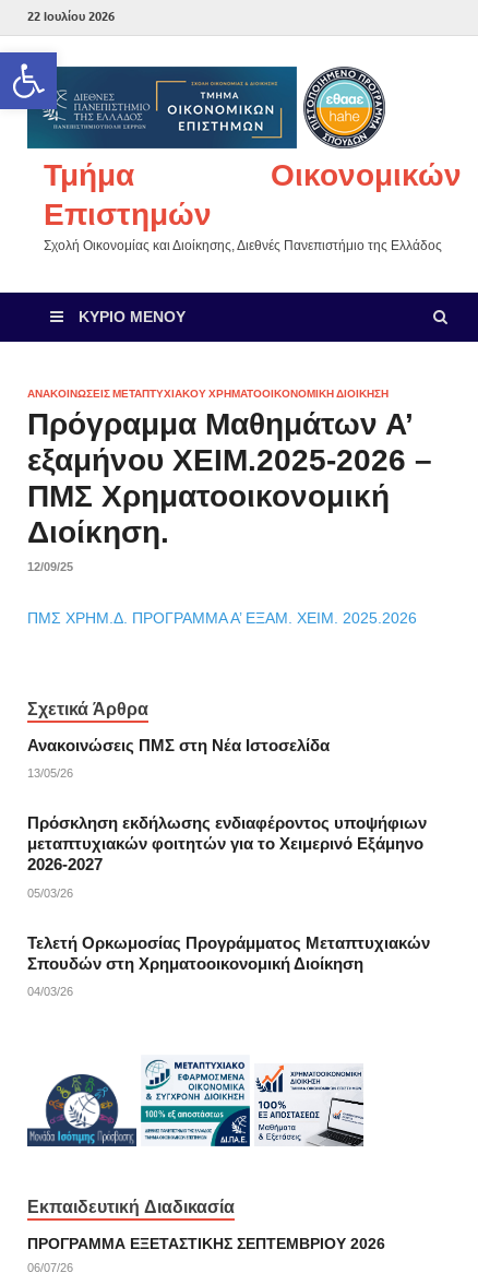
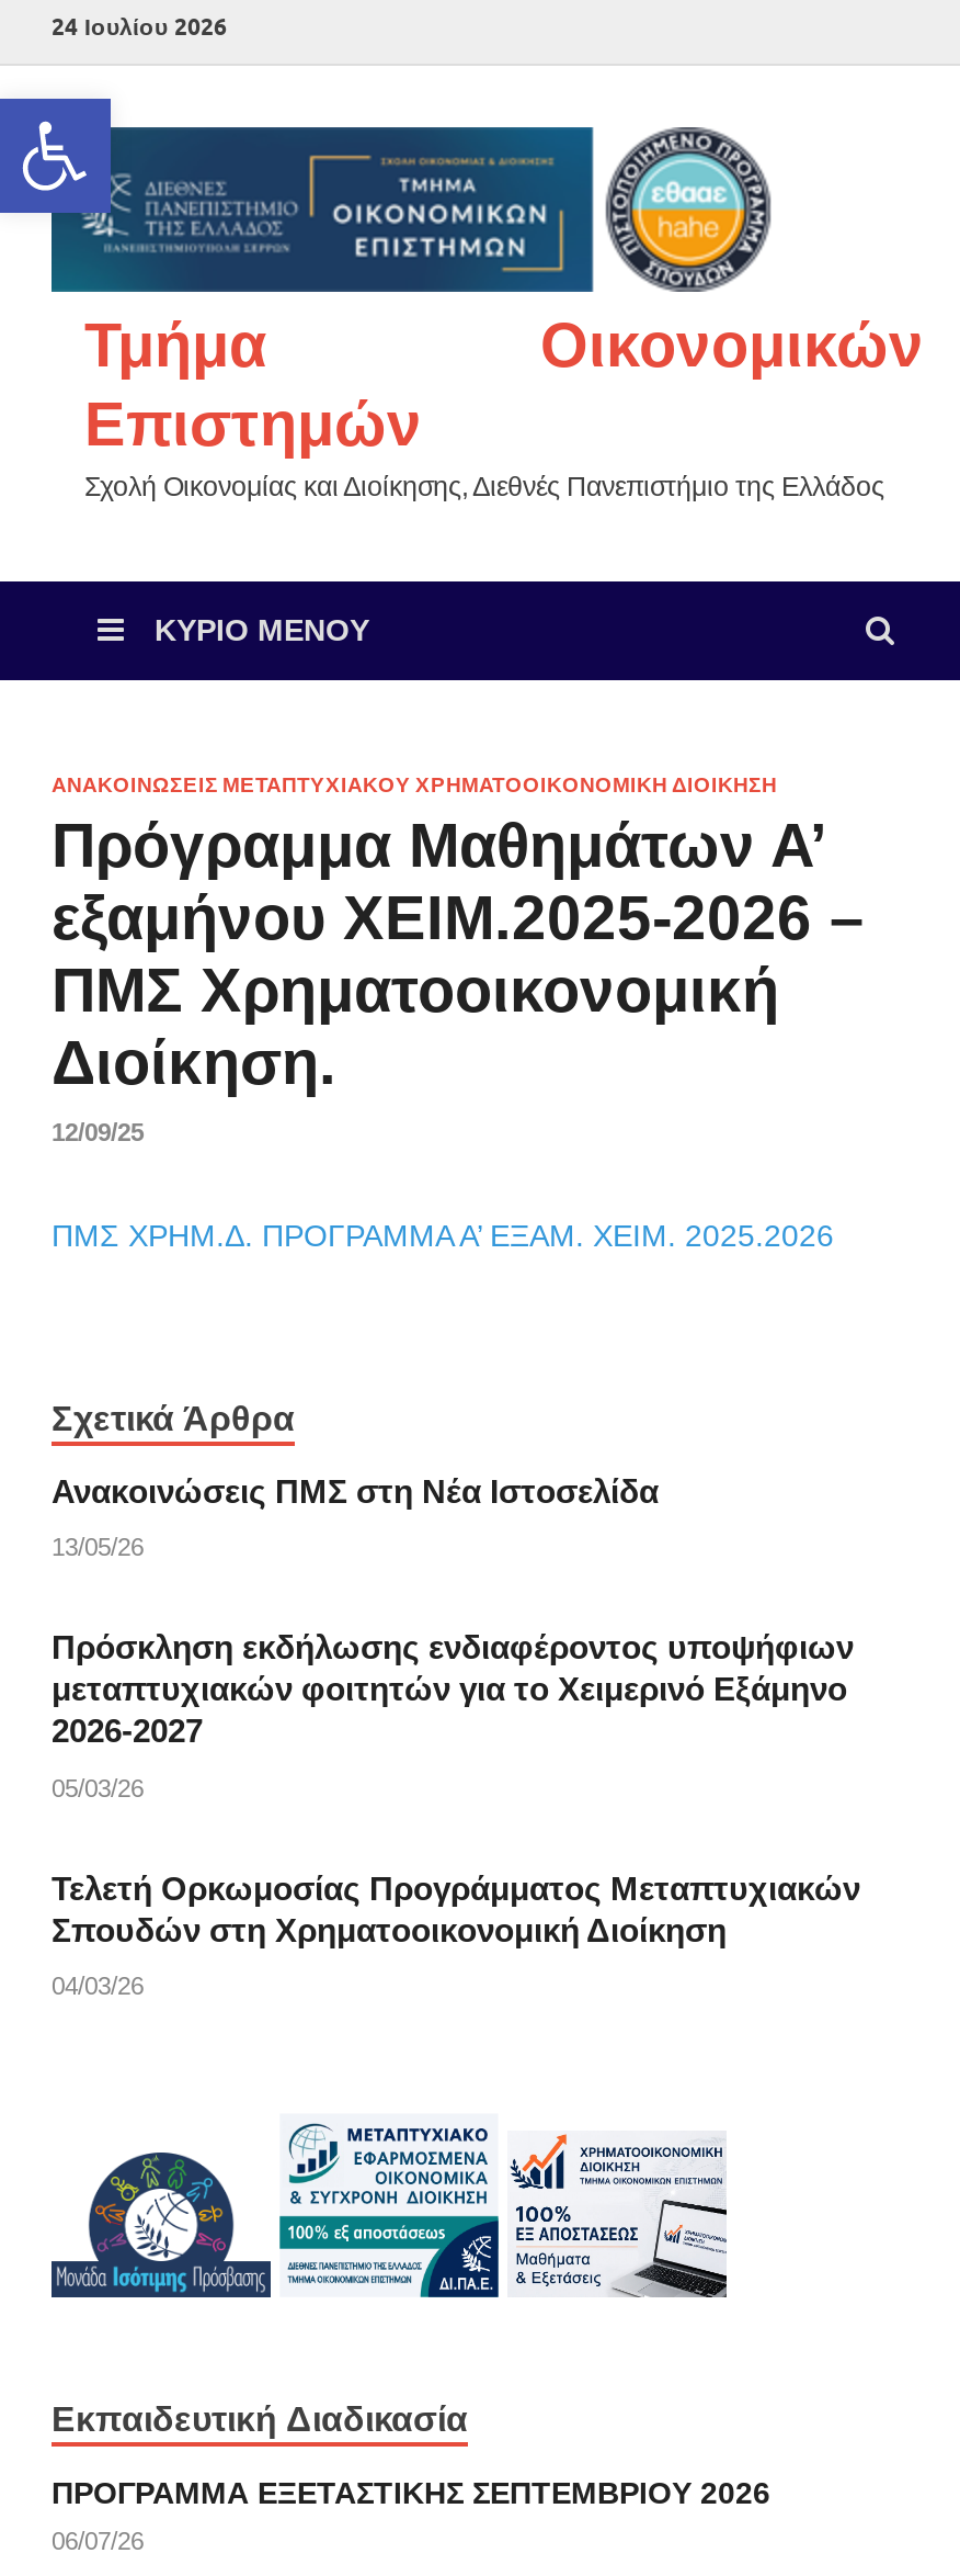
[27,9,115,23] 22 Ιουλίου 2026 -> [52,12,227,41] 24 Ιουλίου 2026

